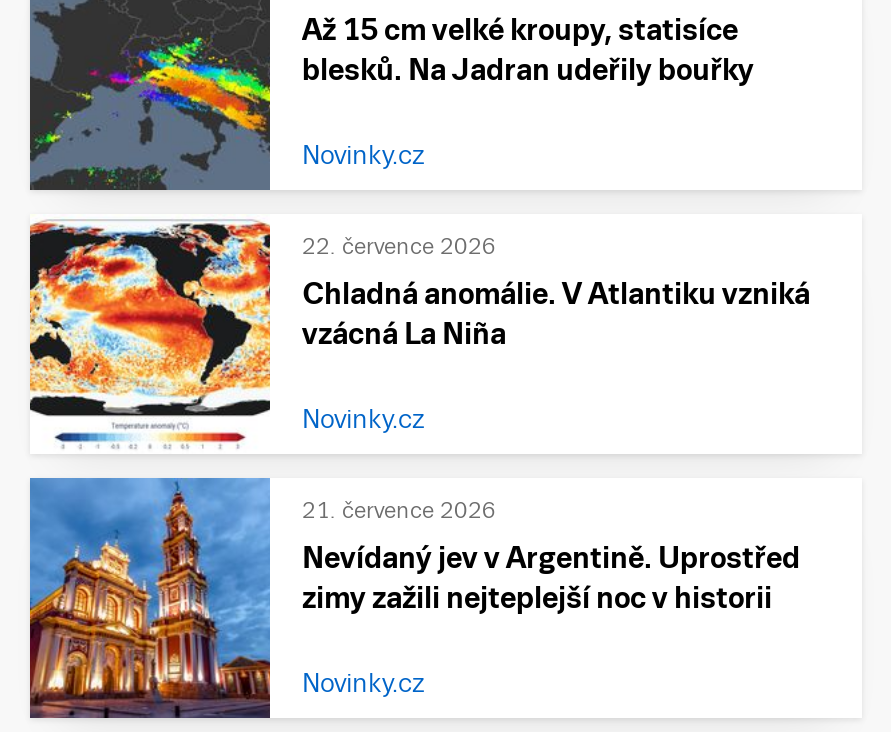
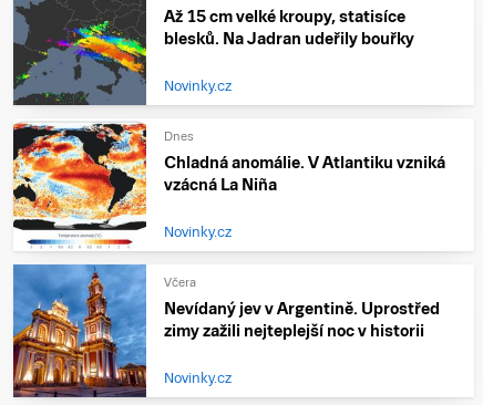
[302,234,496,258] 22. července 2026 -> [164,129,194,143] Dnes
[302,498,496,522] 21. července 2026 -> [164,276,196,289] Včera

